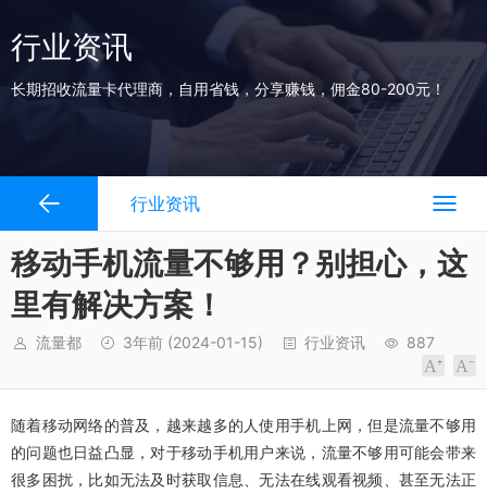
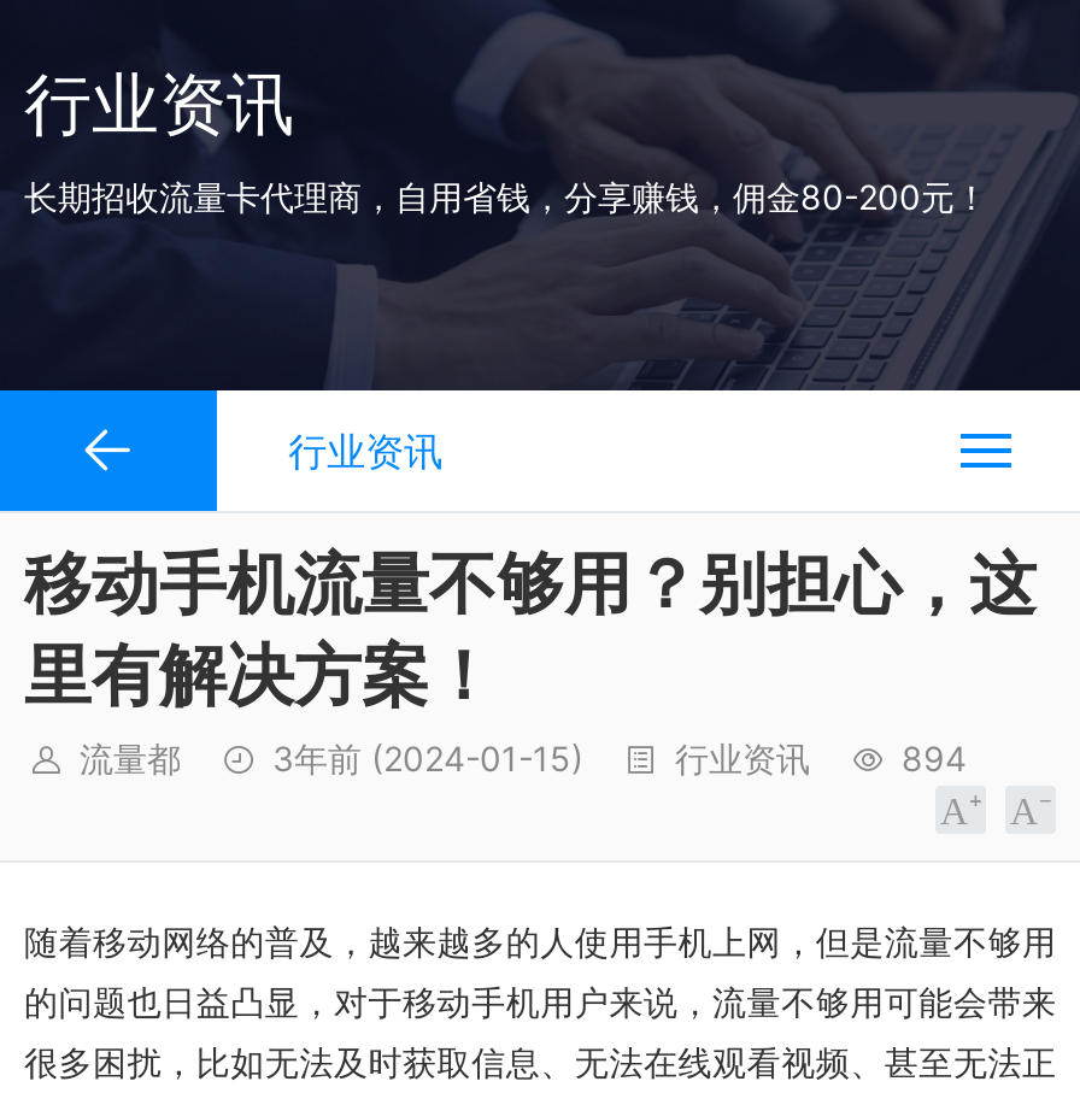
[407,333,435,351] 887 -> [902,738,967,778] 894

